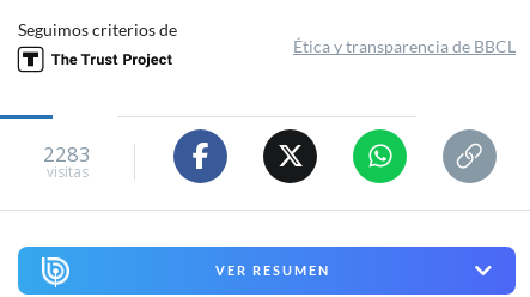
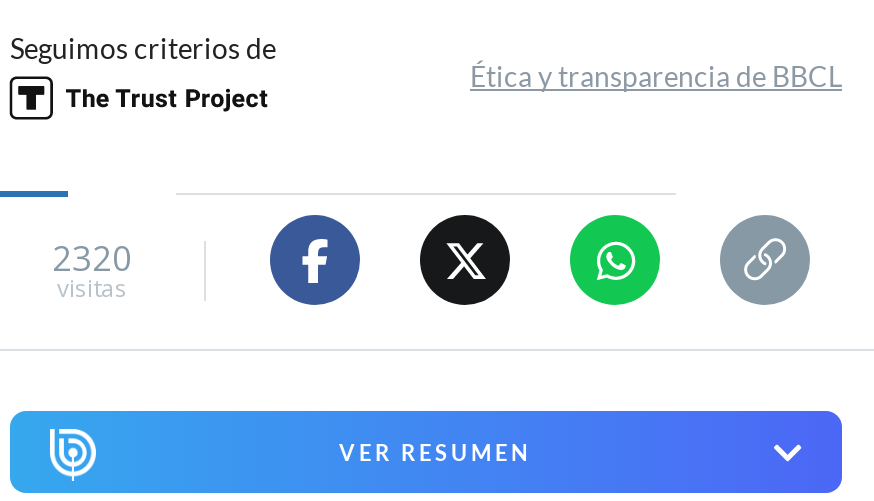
[43,140,91,168] 2283 -> [52,235,132,281] 2320

